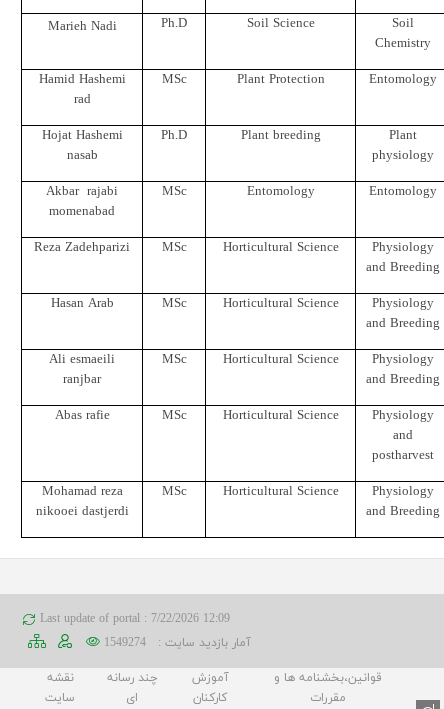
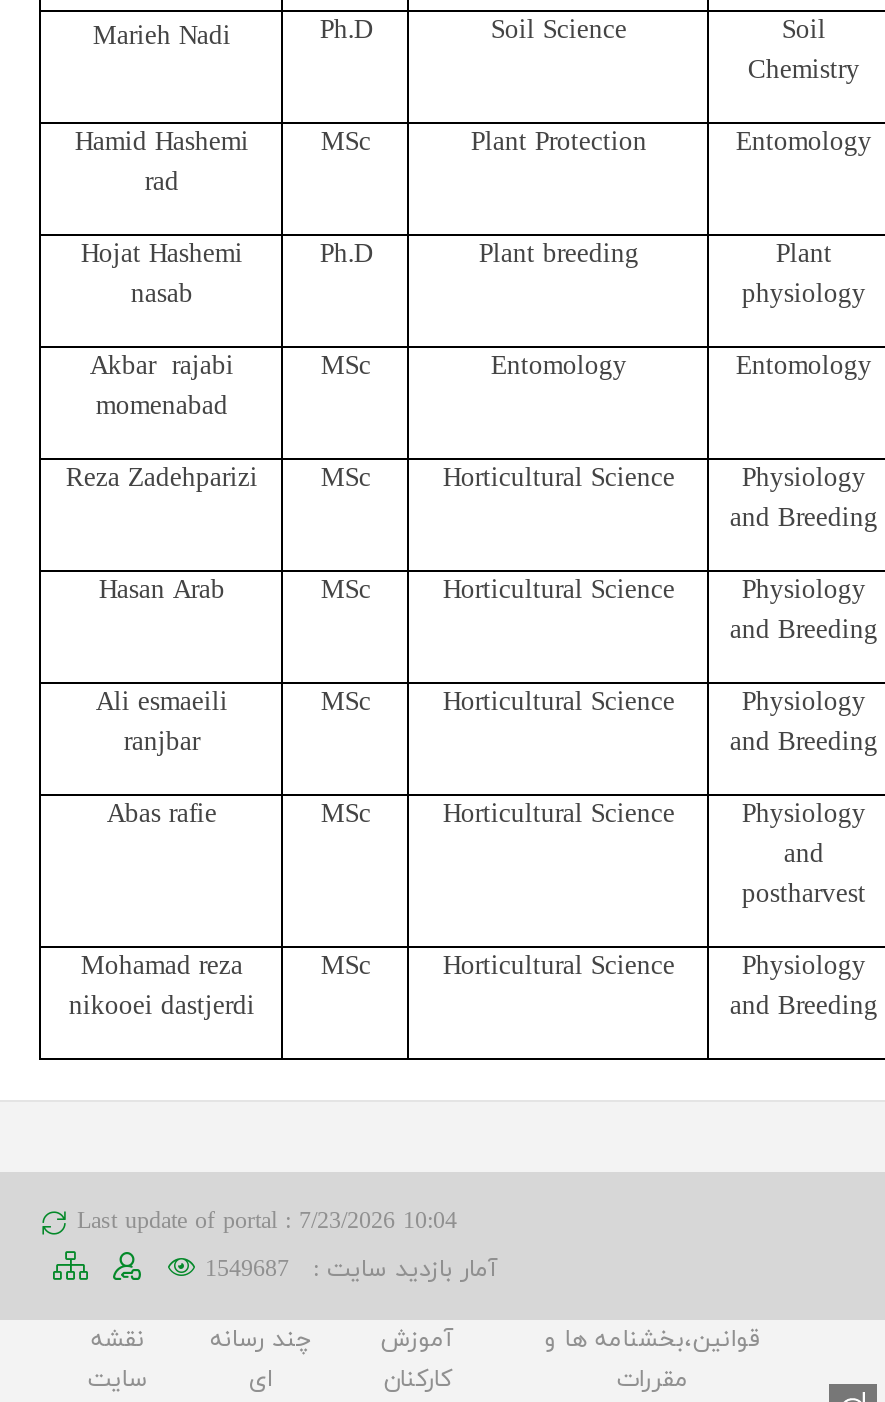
[40,611,230,627] Last update of portal : 7/22/2026 12:09 -> [77,1206,457,1238] Last update of portal : 7/23/2026 10:04
[104,635,251,651] آمار بازدید سایت : 1549274 -> [205,1254,499,1286] آمار بازدید سایت : 1549687

